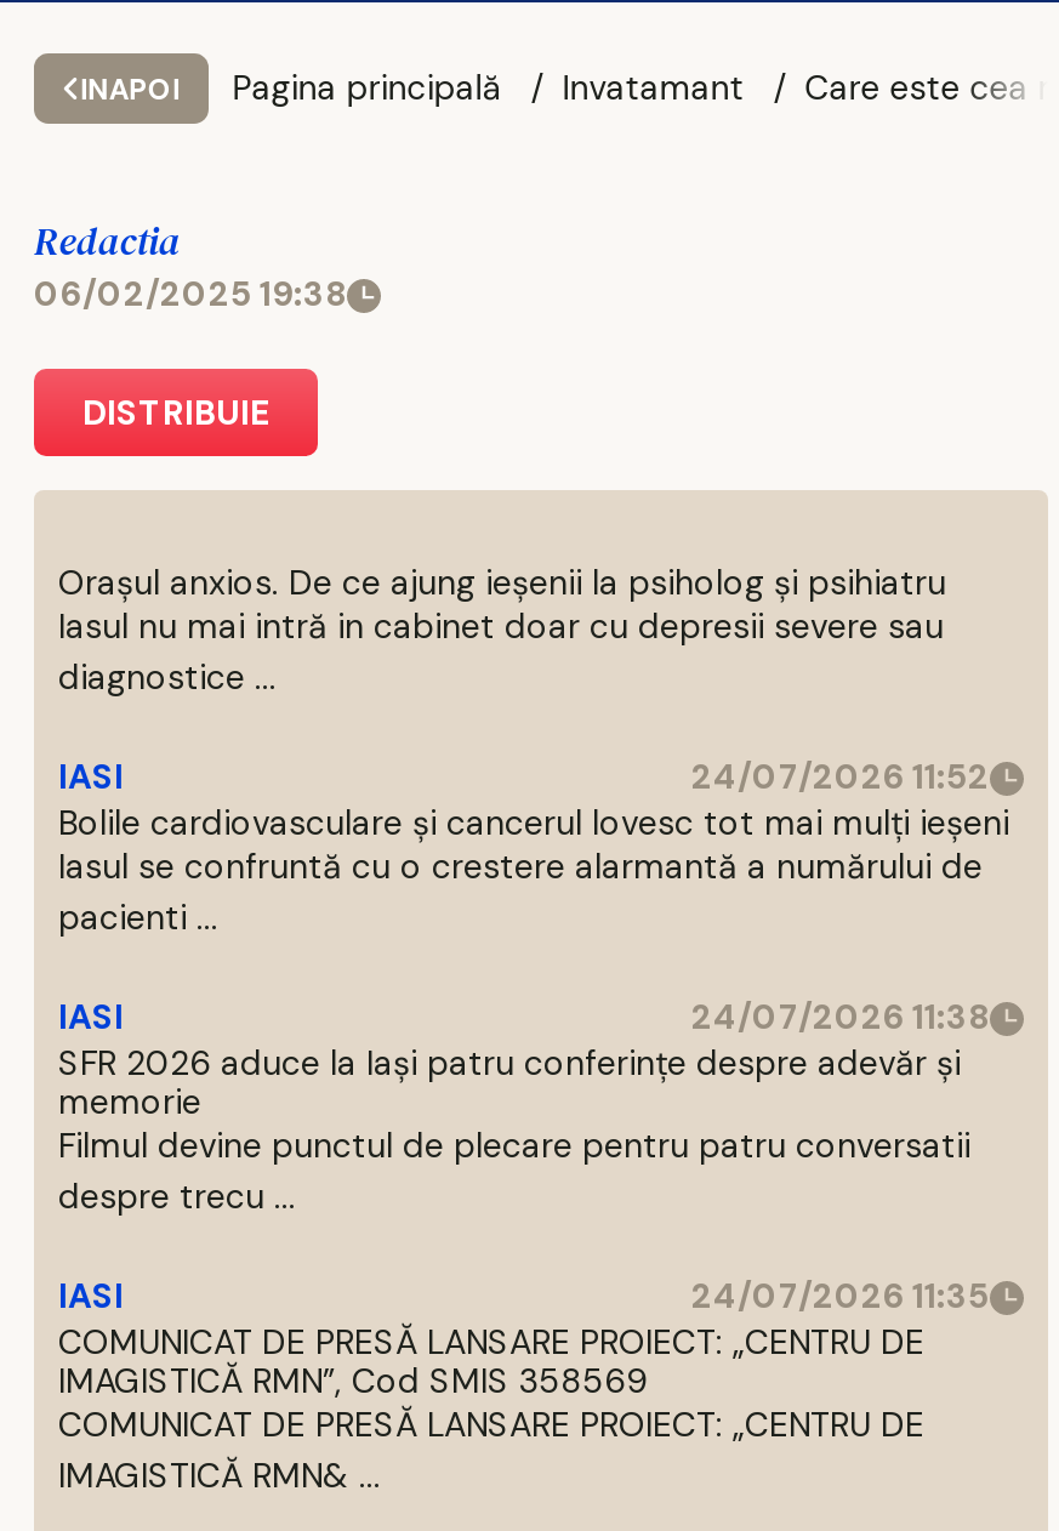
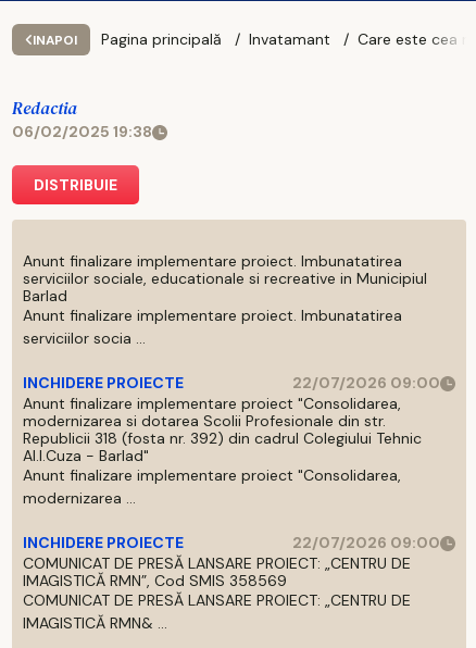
[58,560,1009,1317] Orașul anxios. De ce ajung ieșenii la psiholog și psihiatru | Iasul nu mai intră in cabinet doar cu depresii severe sau | diagnostice ... | IASI | 24/07/2026 11:52 | Bolile cardiovasculare și cancerul lovesc tot mai mulți ieșeni | Iasul se confruntă cu o crestere alarmantă a numărului de | pacienti ... | IASI | 24/07/2026 11:38 | SFR 2026 aduce la Iași patru conferințe despre adevăr și | memorie | Filmul devine punctul de plecare pentru patru conversatii | despre trecu ... | IASI | 24/07/2026 11:35 -> [23,251,440,552] Anunt finalizare implementare proiect. Imbunatatirea | serviciilor sociale, educationale si recreative in Municipiul | Barlad | Anunt finalizare implementare proiect. Imbunatatirea | serviciilor socia ... | INCHIDERE PROIECTE | 22/07/2026 09:00 | Anunt finalizare implementare proiect "Consolidarea, | modernizarea si dotarea Scolii Profesionale din str. | Republicii 318 (fosta nr. 392) din cadrul Colegiului Tehnic | Al.I.Cuza - Barlad" | Anunt finalizare implementare proiect "Consolidarea, | modernizarea ... | INCHIDERE PROIECTE | 22/07/2026 09:00

